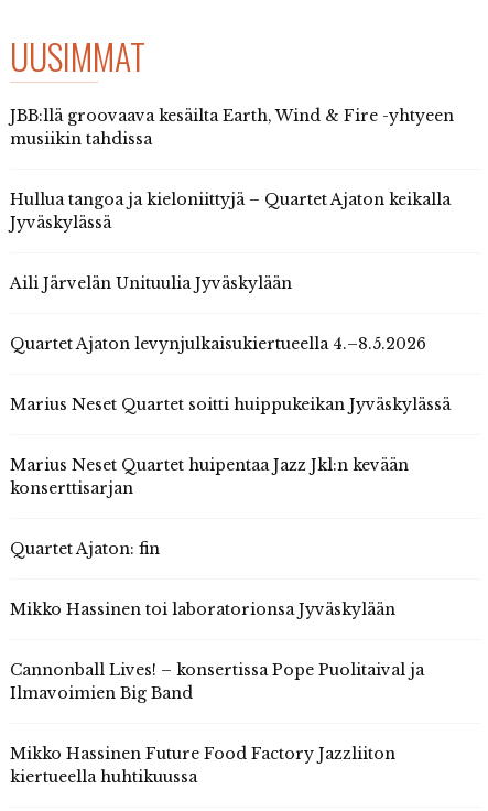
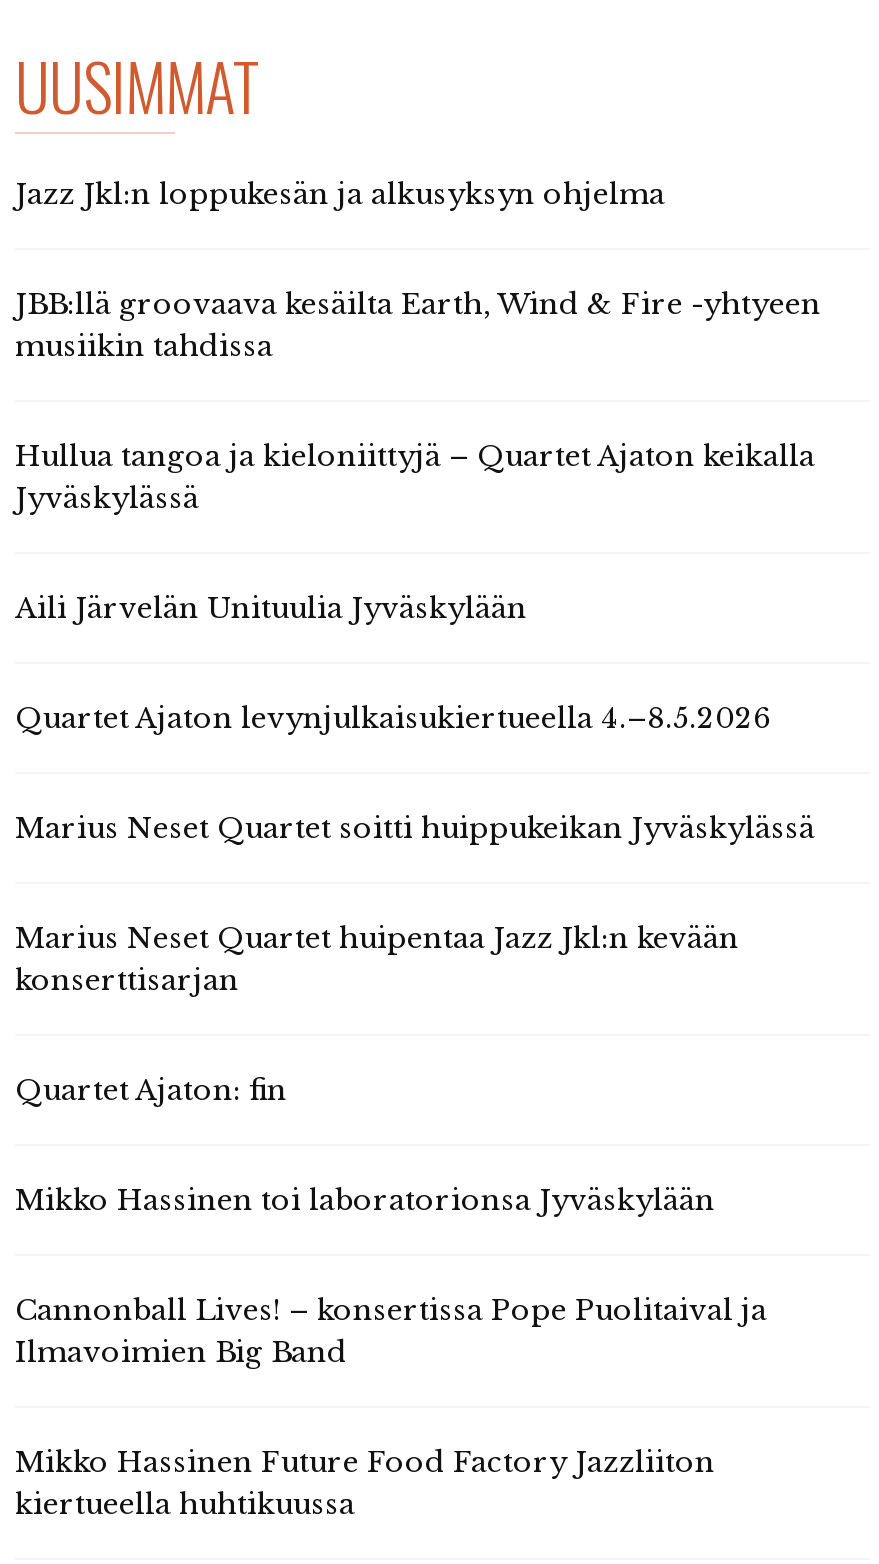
none -> [15,176,665,212] Jazz Jkl:n loppukesän ja alkusyksyn ohjelma

